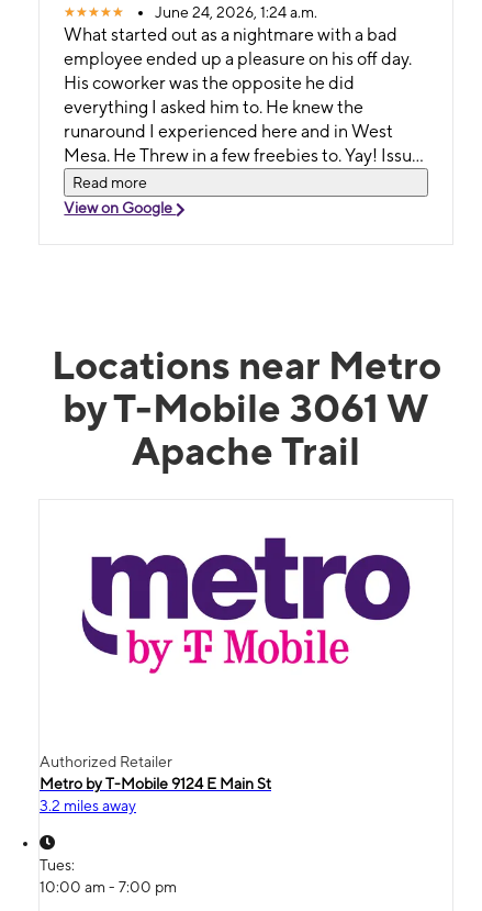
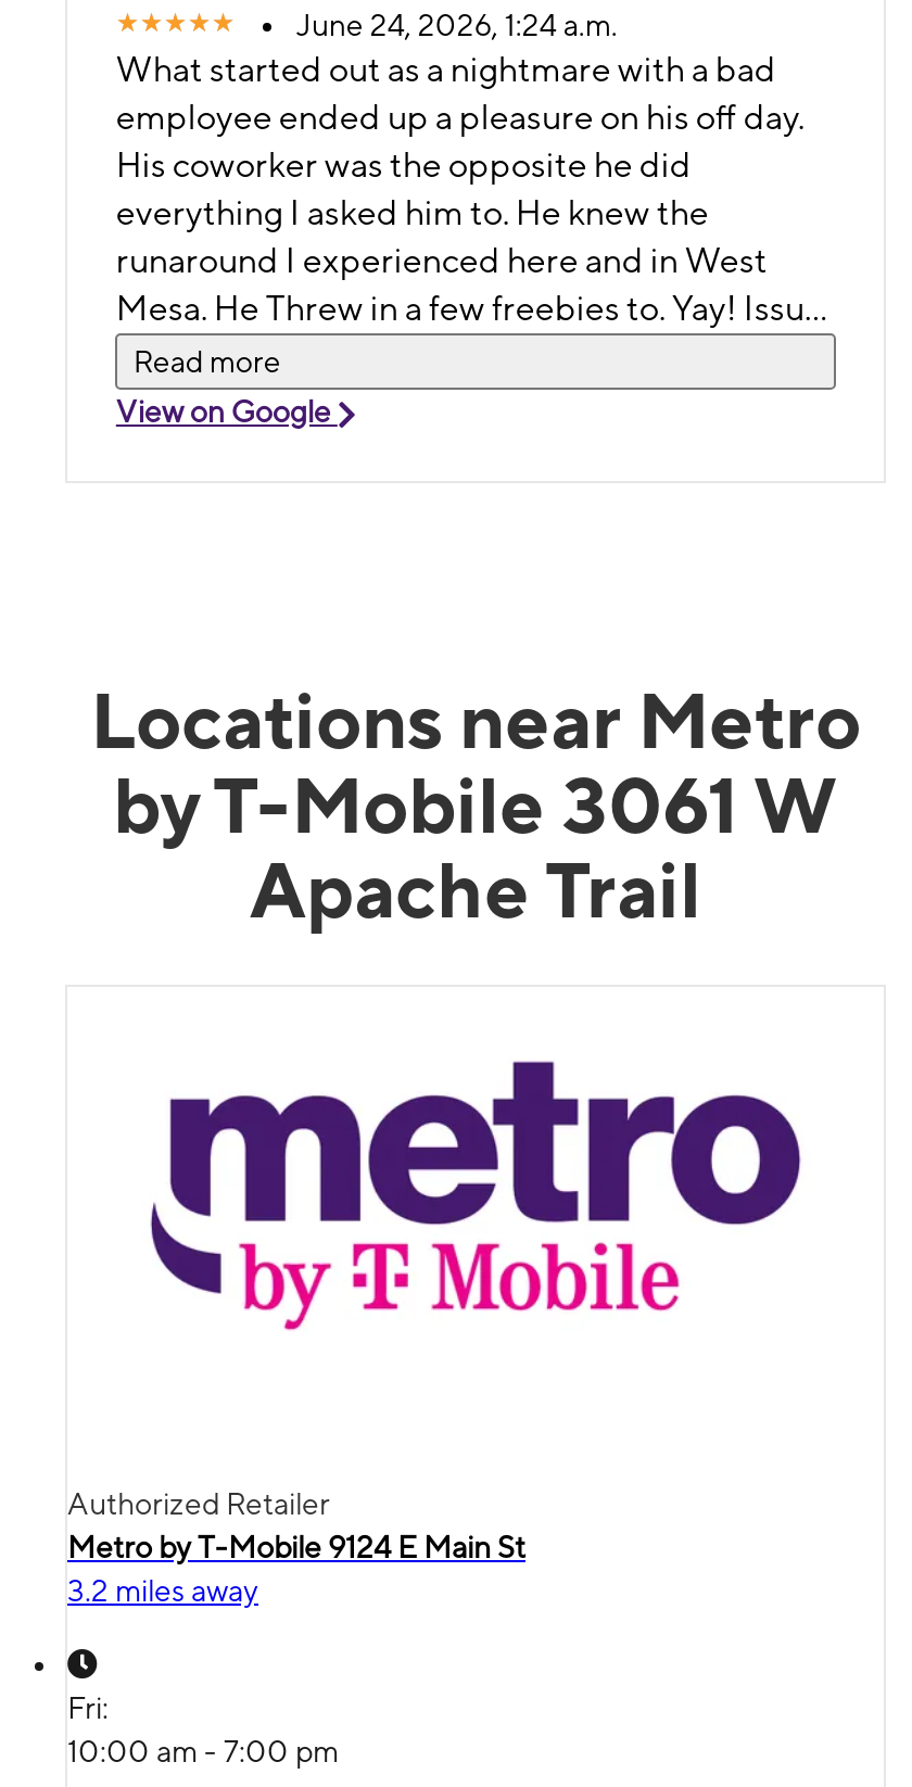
[40,856,78,873] Tues: -> [67,1691,115,1726] Fri:

